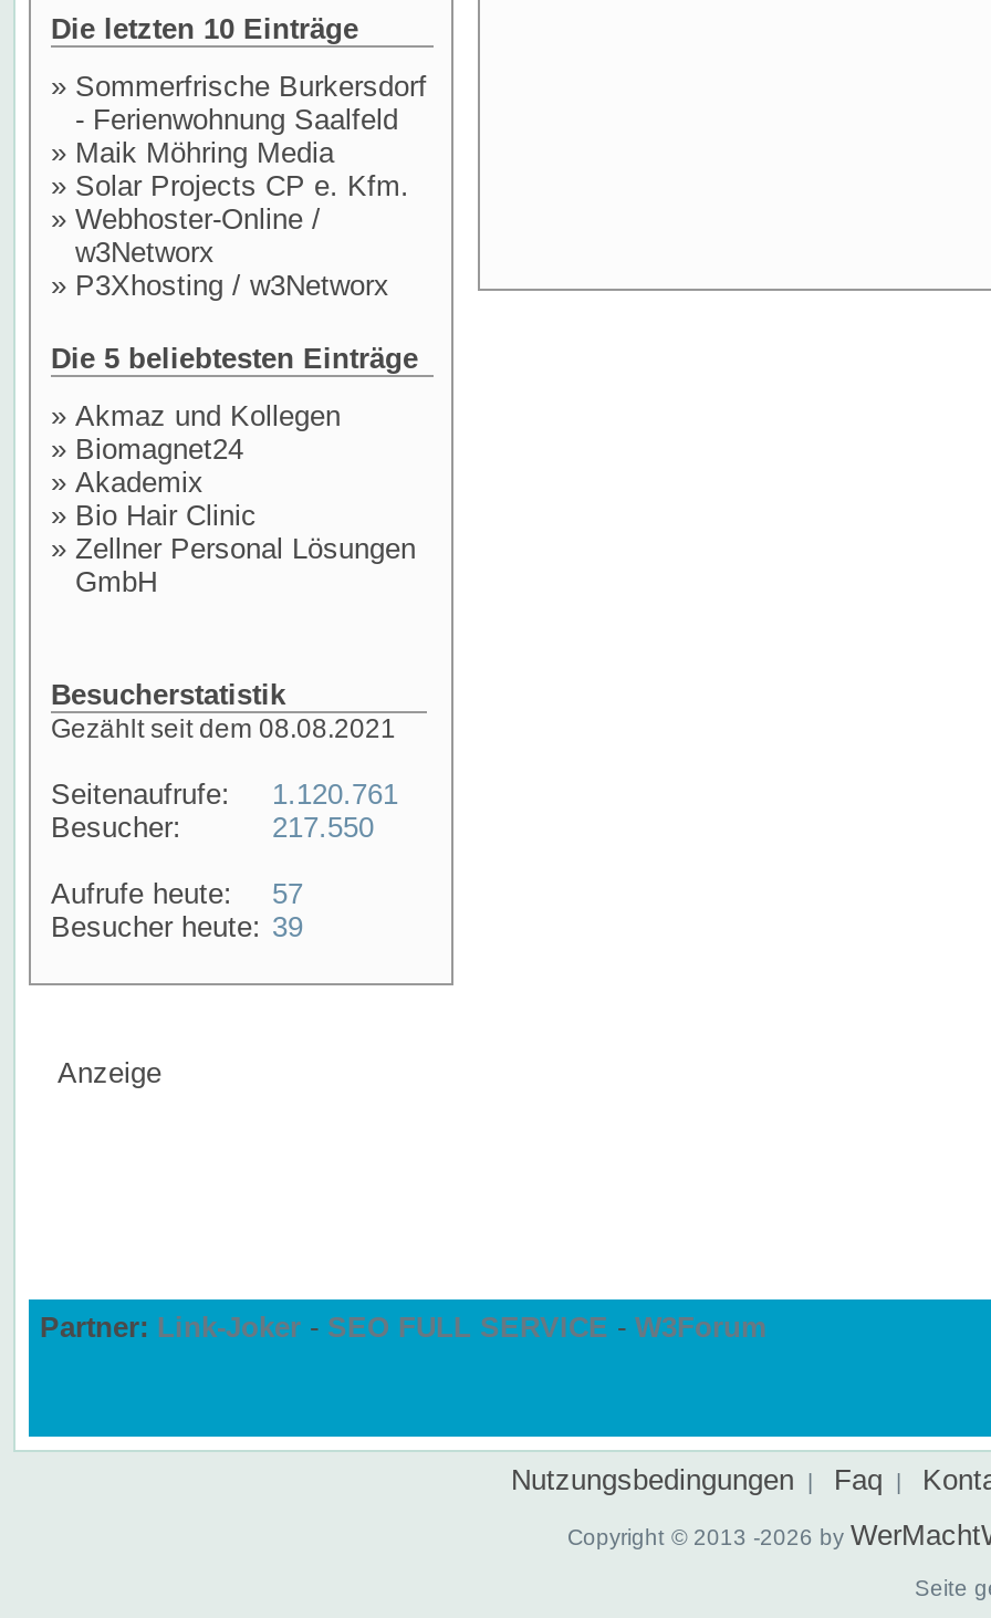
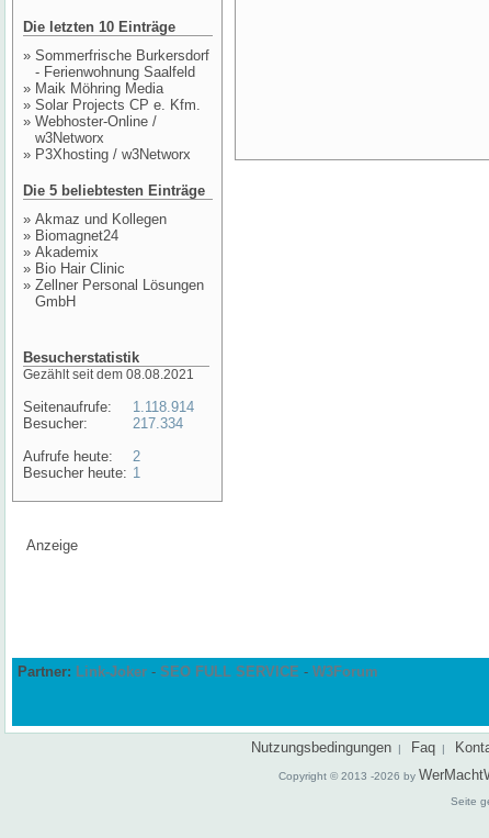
[51,777,398,811] Seitenaufrufe: 1.120.761 -> [23,399,194,415] Seitenaufrufe: 1.118.914
[272,811,374,844] 217.550 -> [133,415,183,432] 217.334
[51,877,303,910] Aufrufe heute: 57 -> [23,448,140,465] Aufrufe heute: 2
[51,910,303,943] Besucher heute: 39 -> [23,465,140,481] Besucher heute: 1

